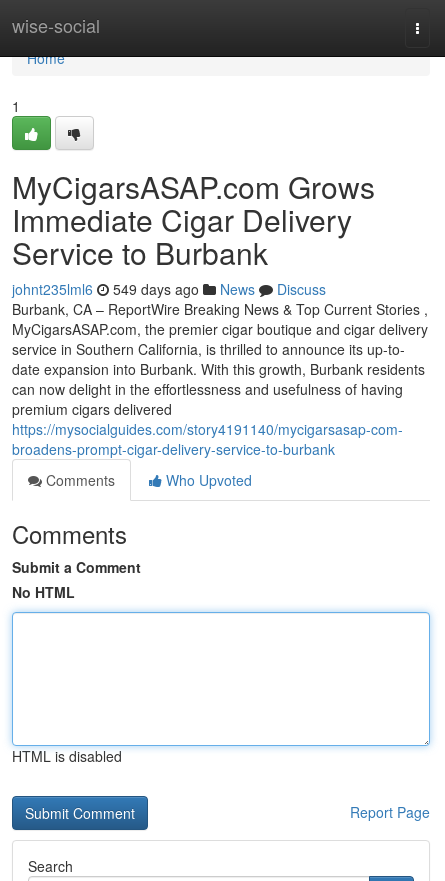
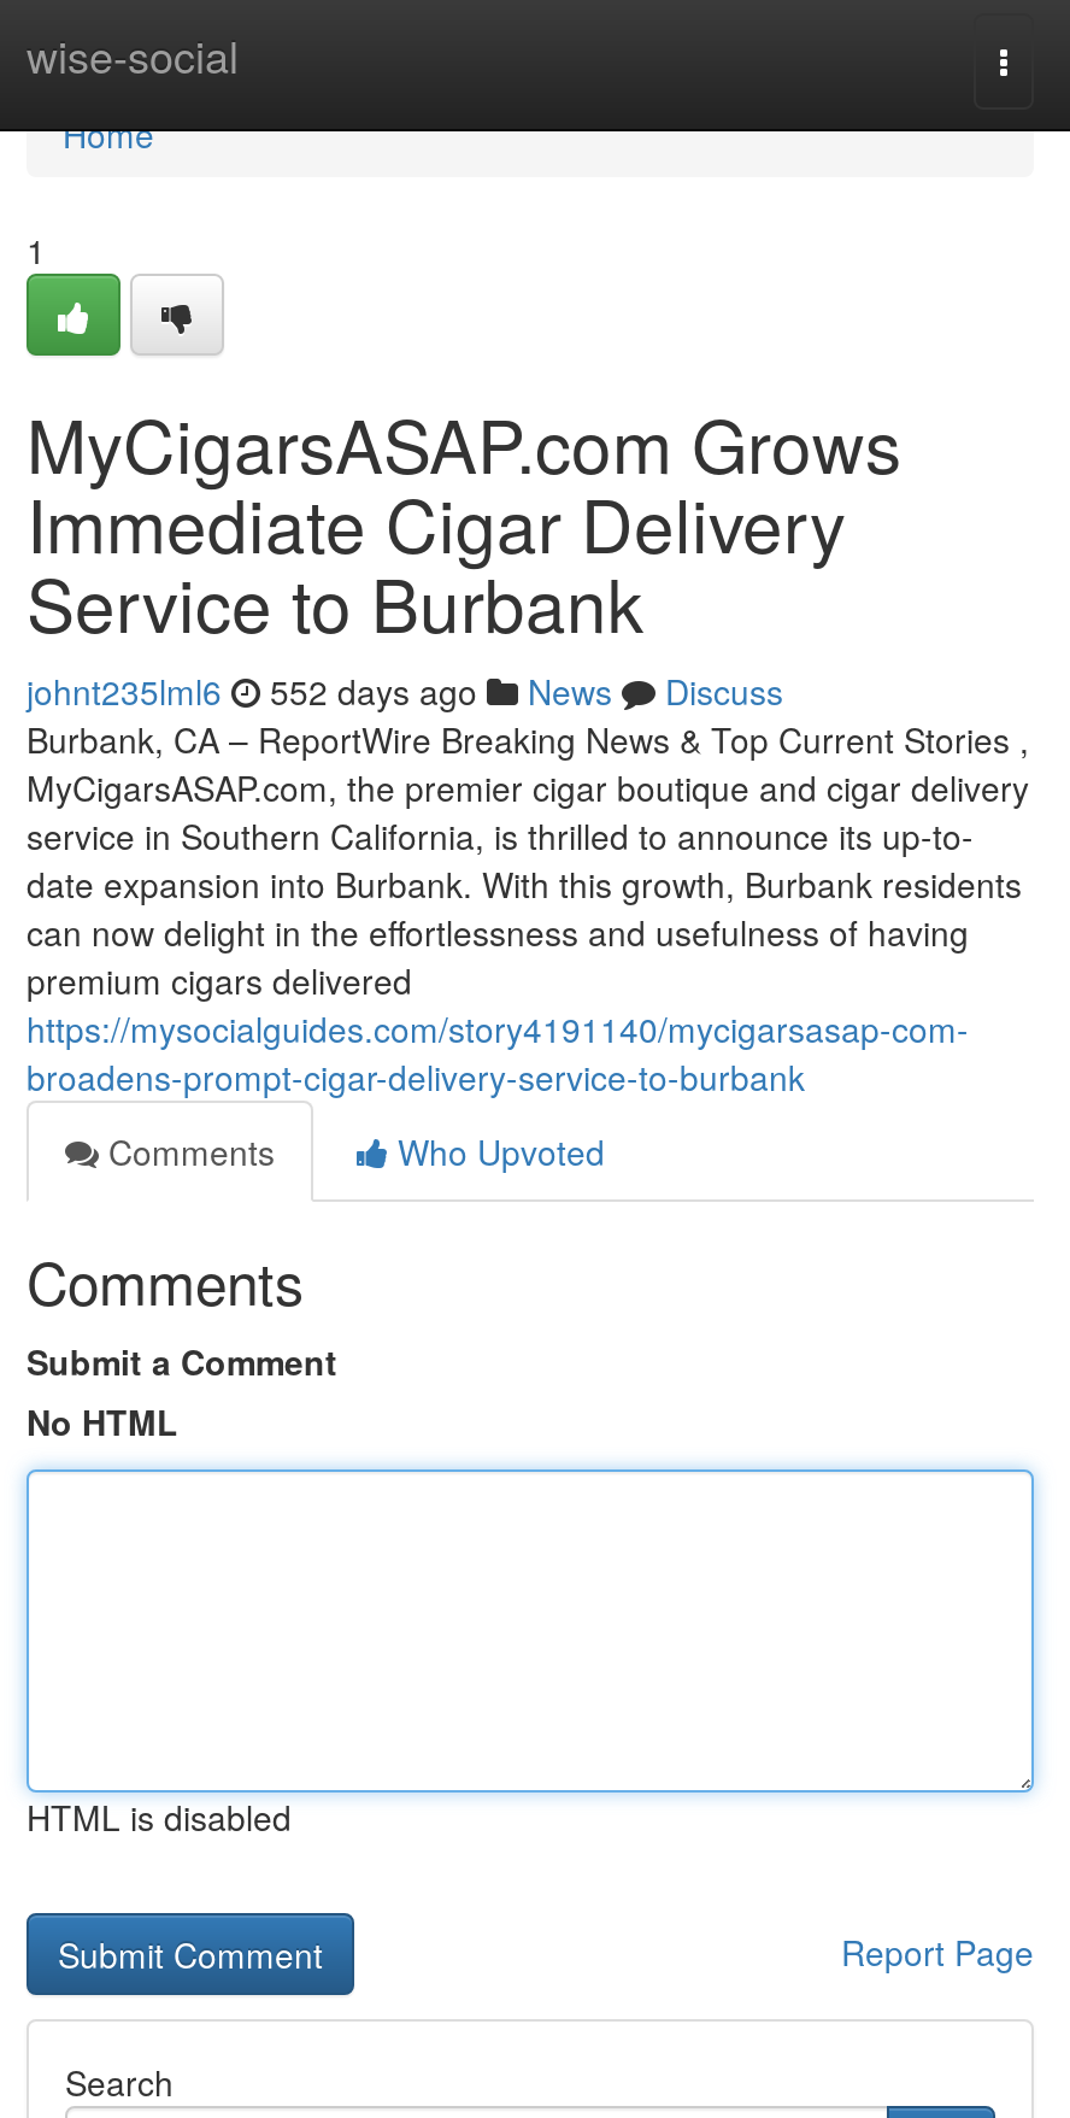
[12,279,326,299] johnt235lml6 549 days ago News Discuss -> [27,667,783,715] johnt235lml6 552 days ago News Discuss

